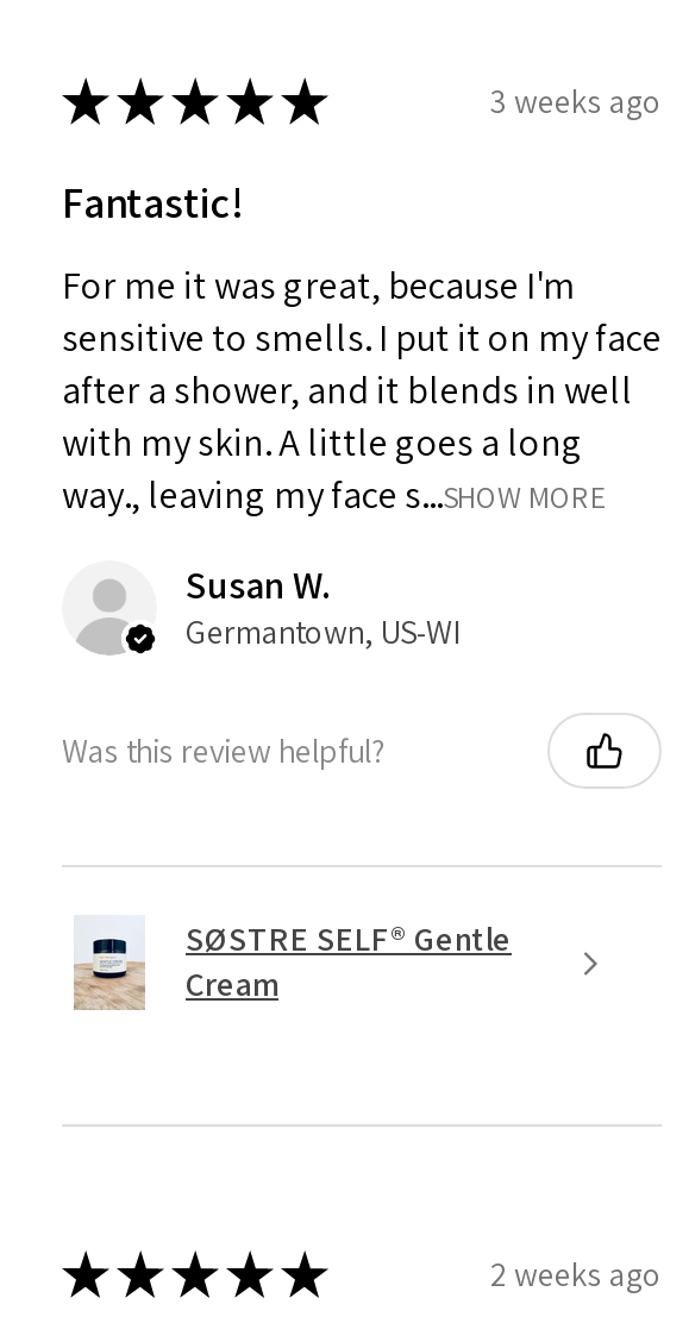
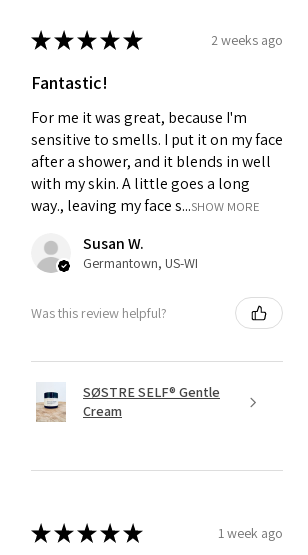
[490,80,662,123] 3 weeks ago -> [211,31,283,49] 2 weeks ago
[490,1253,662,1296] 2 weeks ago -> [218,524,283,542] 1 week ago

